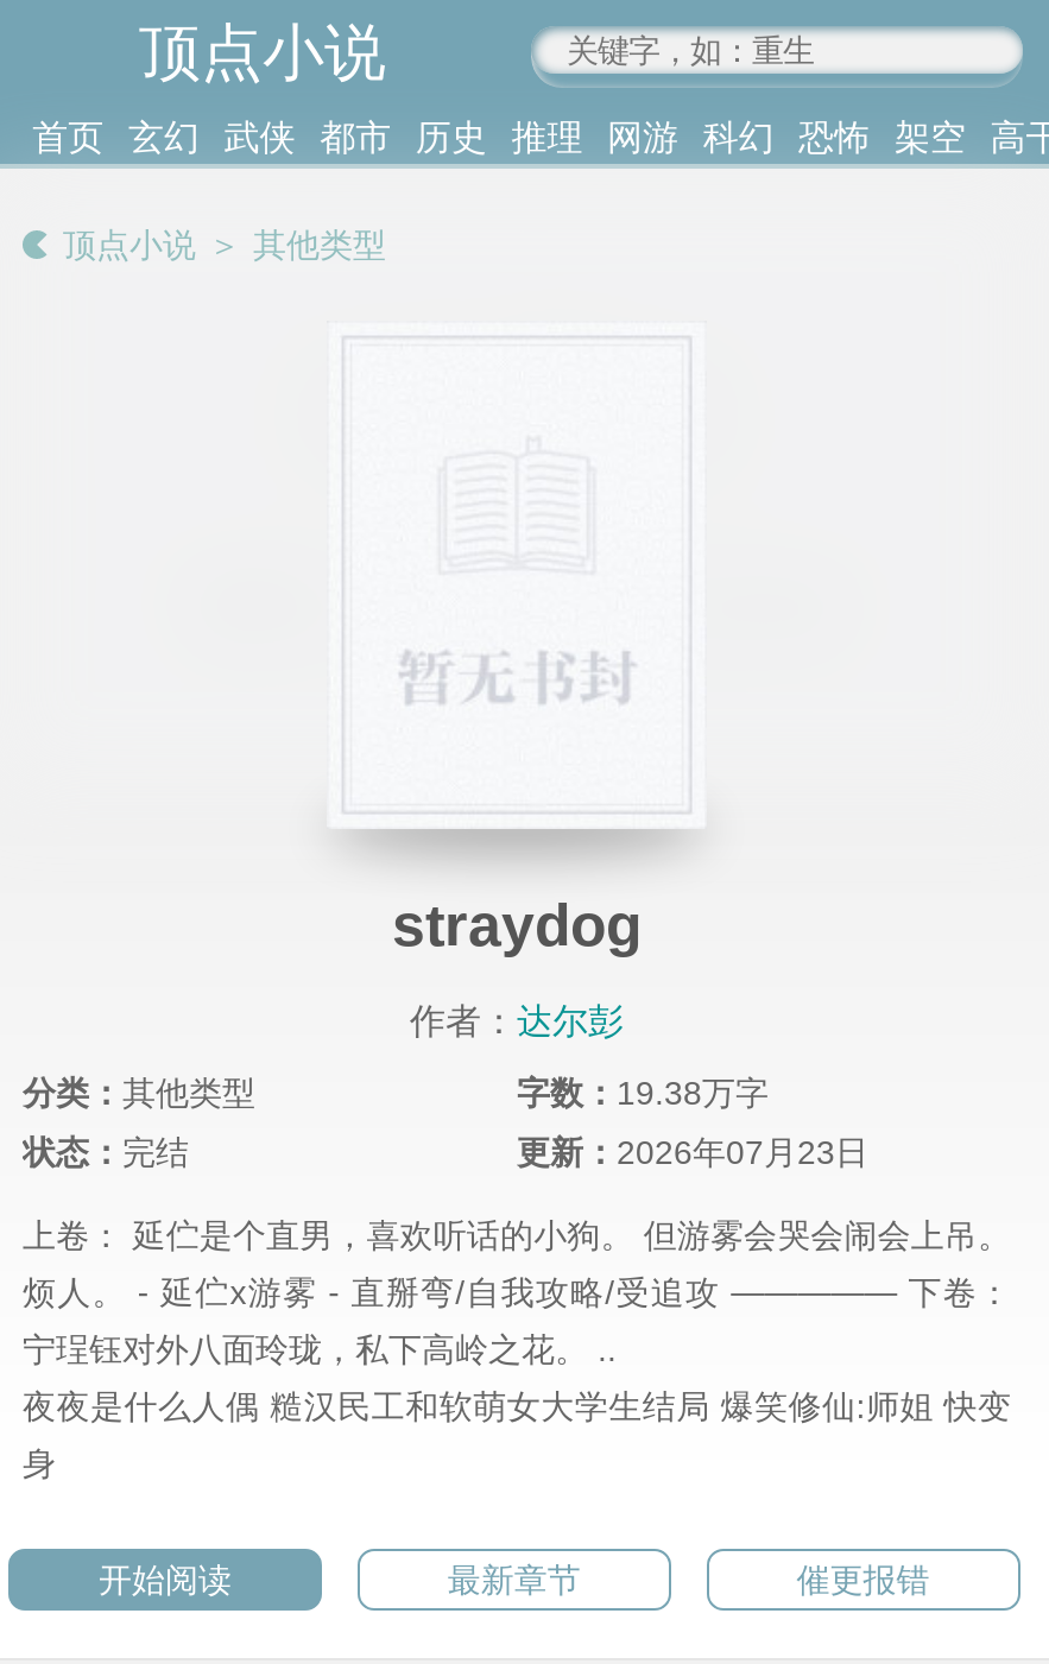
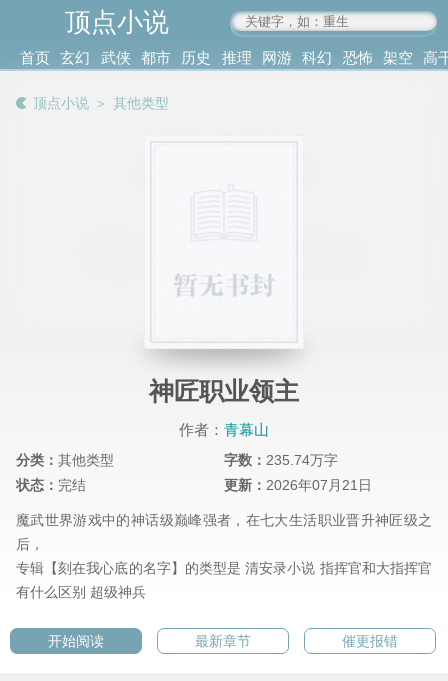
[392,892,642,958] straydog -> [149,377,299,405] 神匠职业领主
[410,1000,624,1040] 作者：达尔彭 -> [179,421,269,438] 作者：青幕山
[517,1075,769,1113] 字数：19.38万字 -> [224,452,338,468] 字数：235.74万字
[23,1134,1011,1483] 更新：2026年07月23日 | 上卷： 延伫是个直男，喜欢听话的小狗。 但游雾会哭会闹会上吊。 | 烦人。 - 延伫x游雾 - 直掰弯/自我攻略/受追攻 ————— 下卷： | 宁珵钰对外八面玲珑，私下高岭之花。 .. | 夜夜是什么人偶 糙汉民工和软萌女大学生结局 爆笑修仙:师姐 快变 | 身 -> [16,477,432,600] 更新：2026年07月21日 | 魔武世界游戏中的神话级巅峰强者，在七大生活职业晋升神匠级之 | 后， | 专辑【刻在我心底的名字】的类型是 清安录小说 指挥官和大指挥官 | 有什么区别 超级神兵

